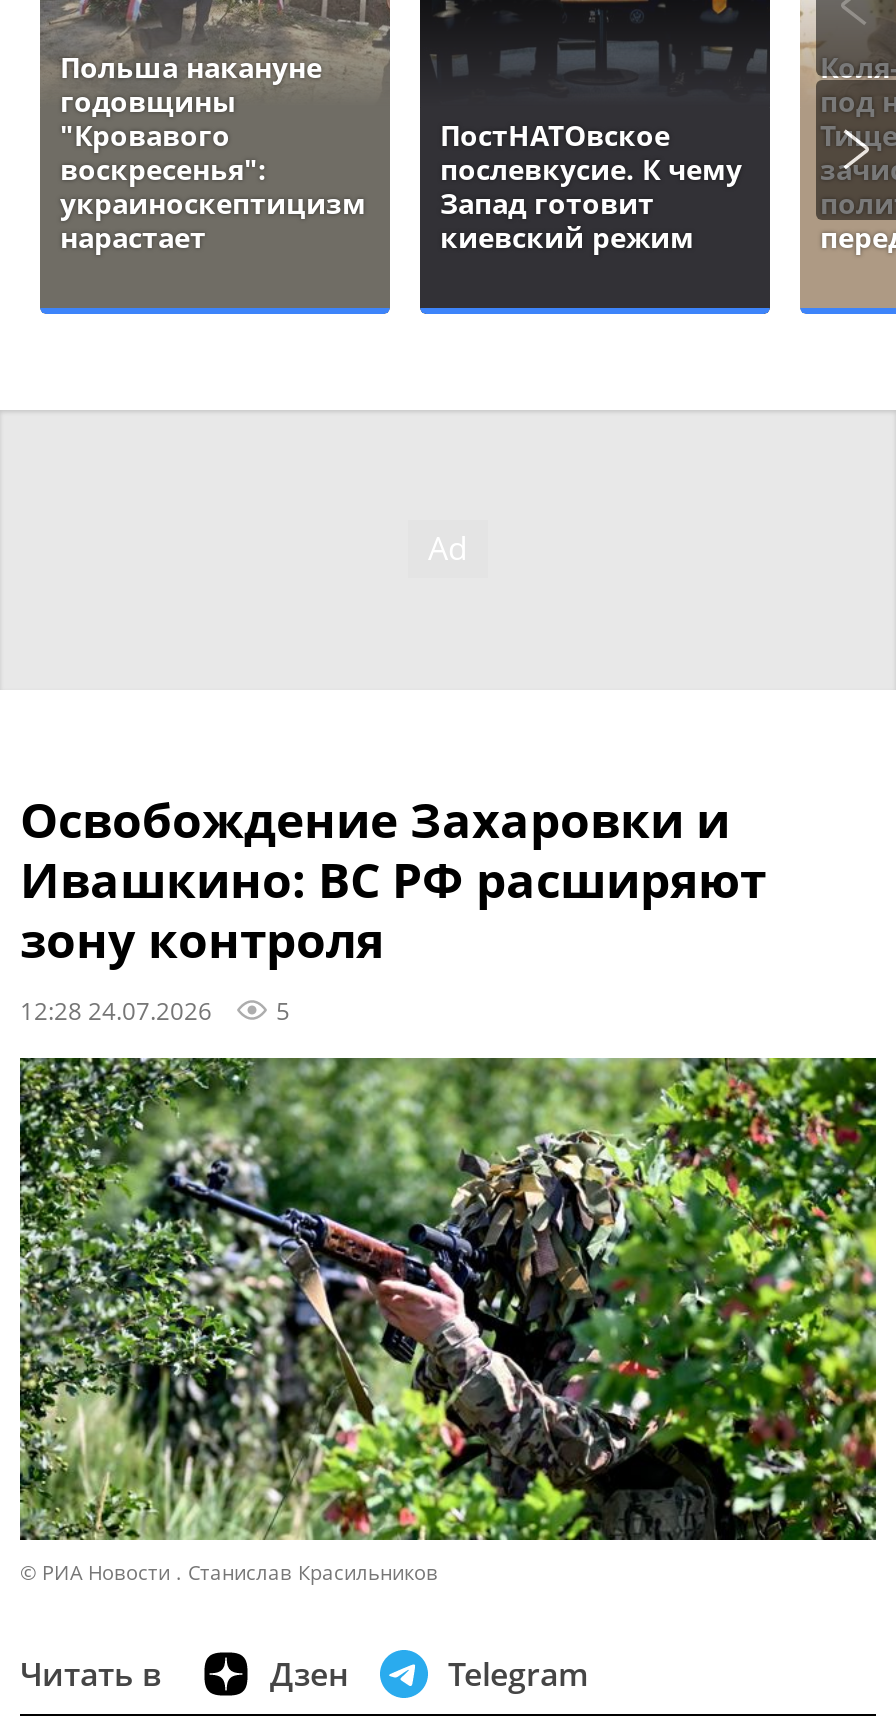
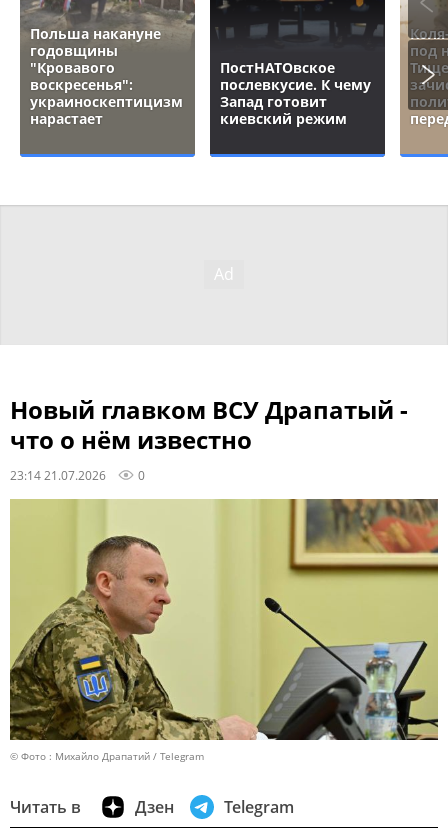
[20,786,766,1026] Освобождение Захаровки и | Ивашкино: ВС РФ расширяют | зону контроля | 12:28 24.07.2026 | 5 -> [10,393,408,483] Новый главком ВСУ Драпатый - | что о нём известно | 23:14 21.07.2026 | 0
[18,1056,878,1585] [image] | © РИА Новости . Станислав Красильников -> [10,498,439,763] [image] | © Фото : Михайло Драпатий / Telegram

